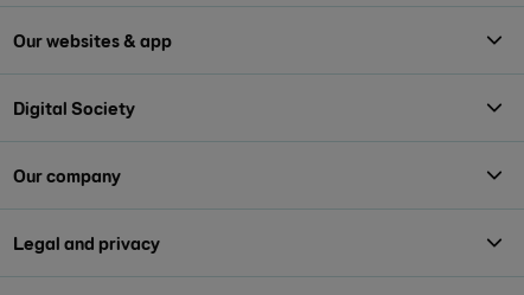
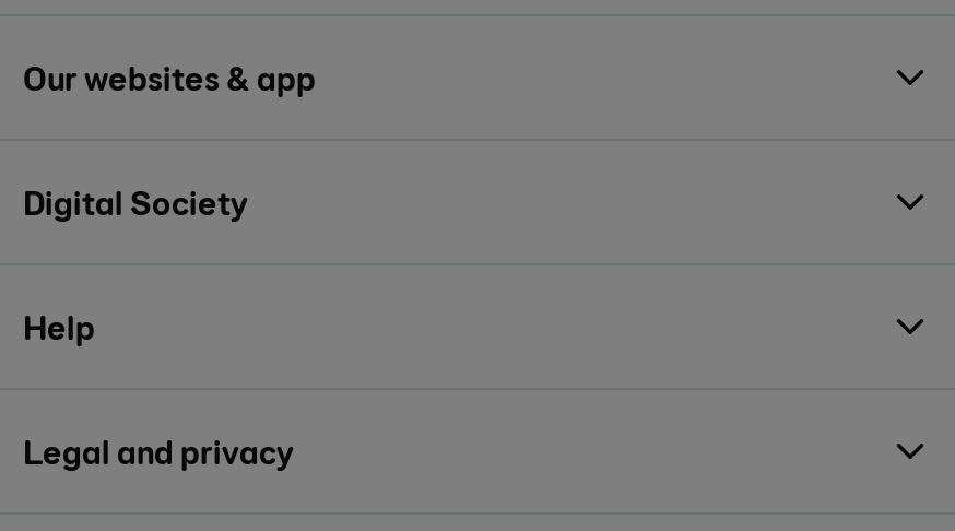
[13,163,121,186] Our company -> [23,305,95,346] Help

